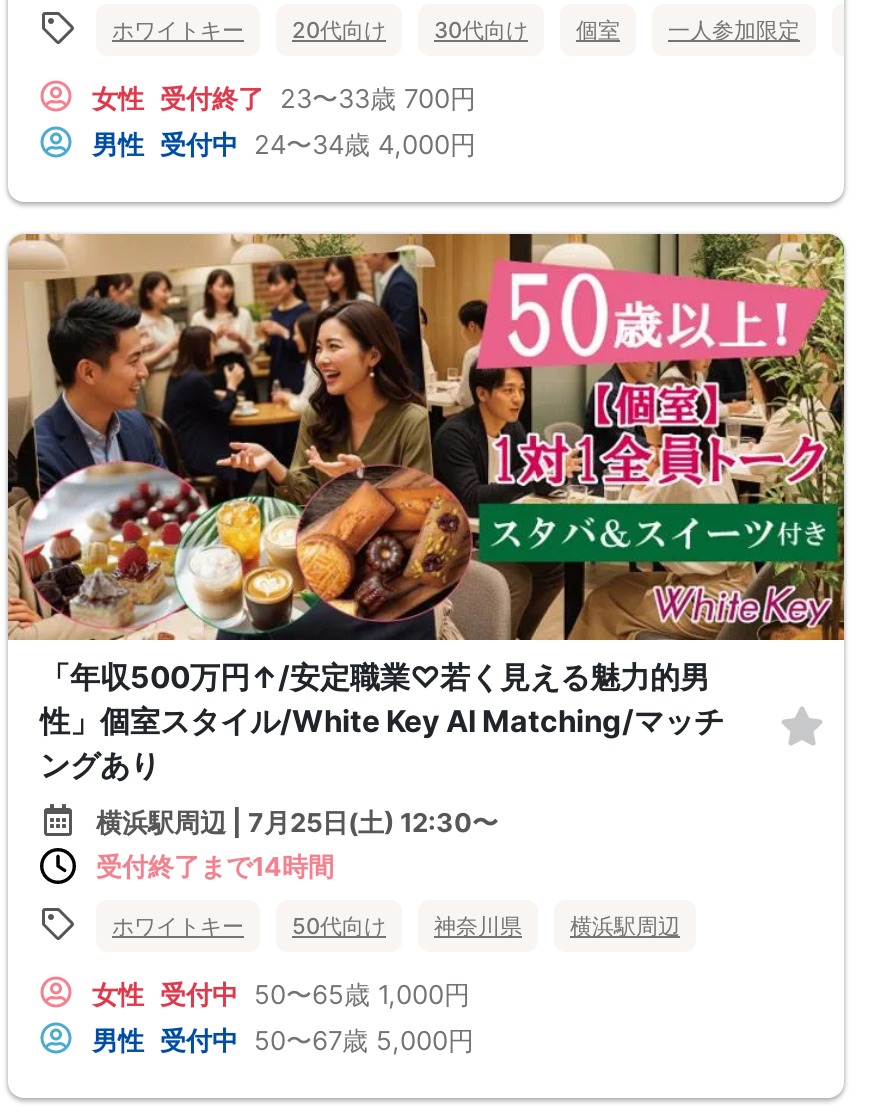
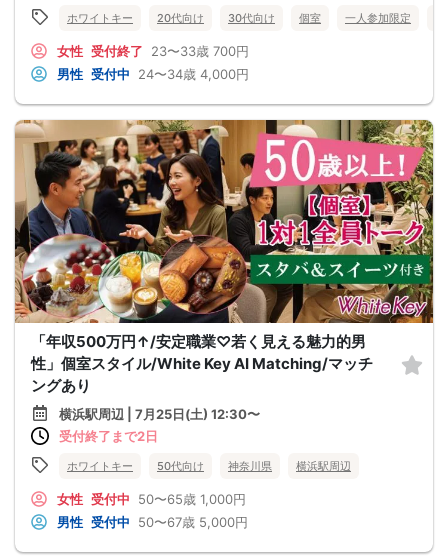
[96,850,334,882] 受付終了まで14時間 -> [59,428,158,444] 受付終了まで2日

